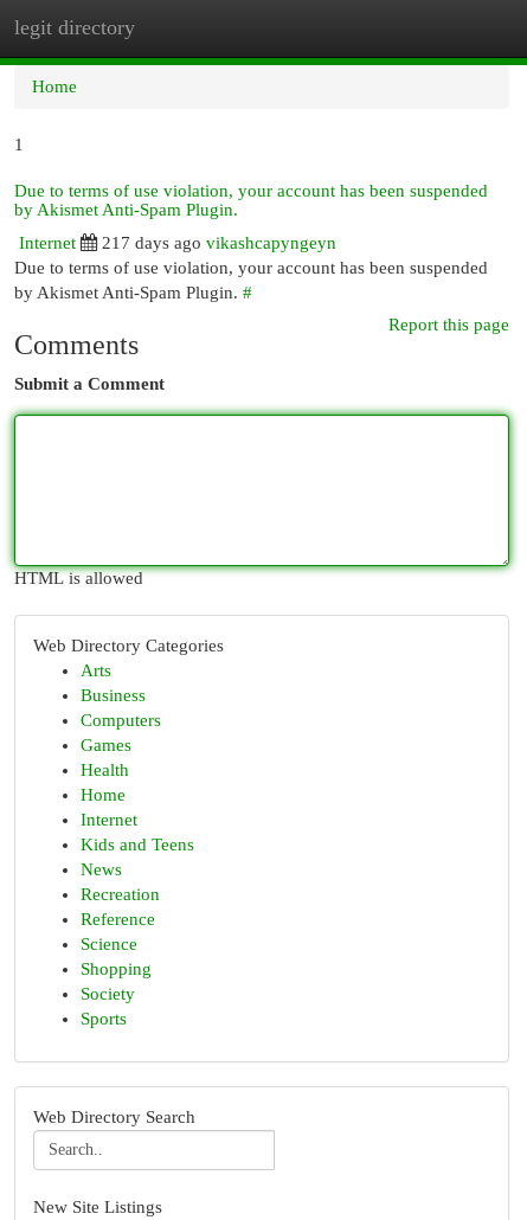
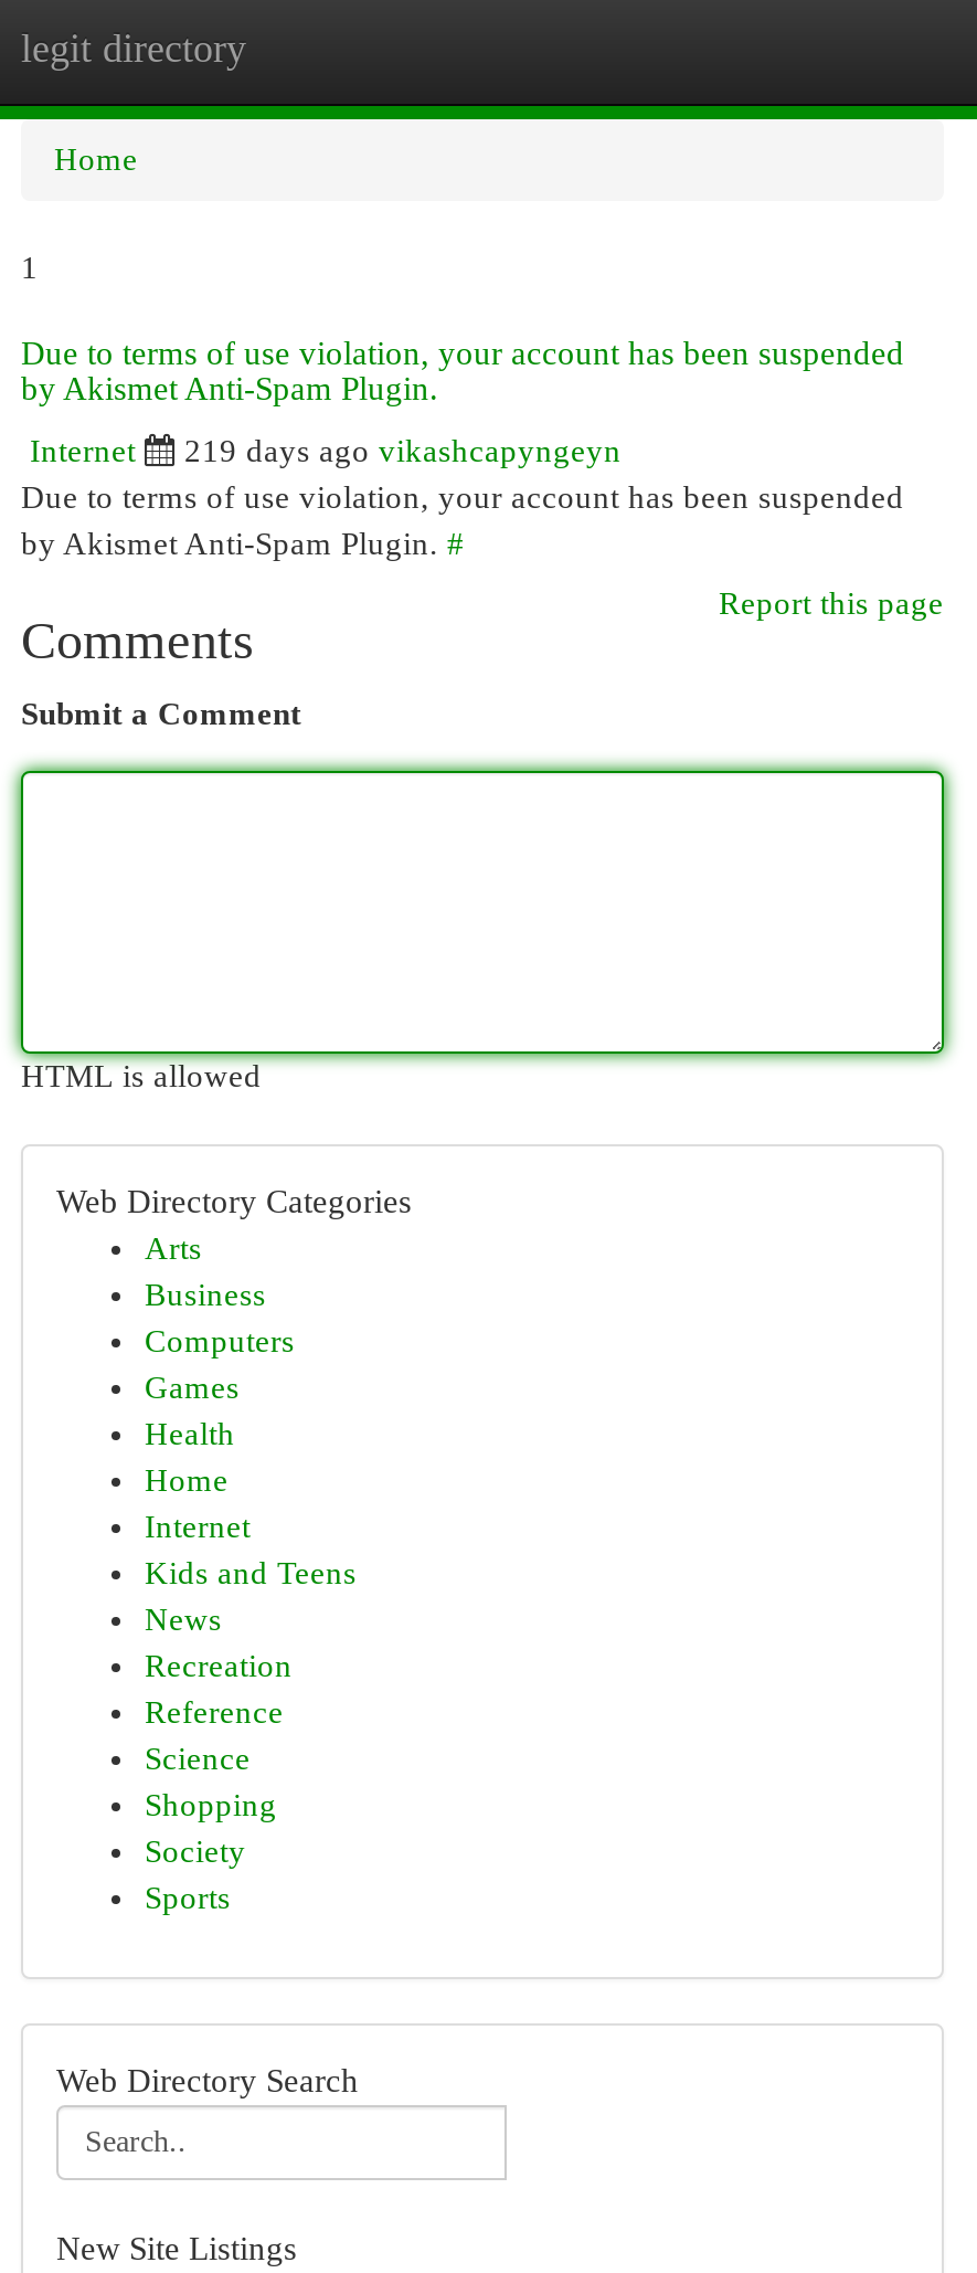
[102,233,336,252] 217 days ago vikashcapyngeyn -> [184,433,622,468] 219 days ago vikashcapyngeyn

